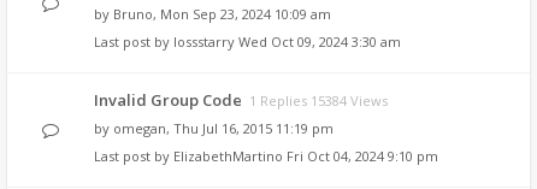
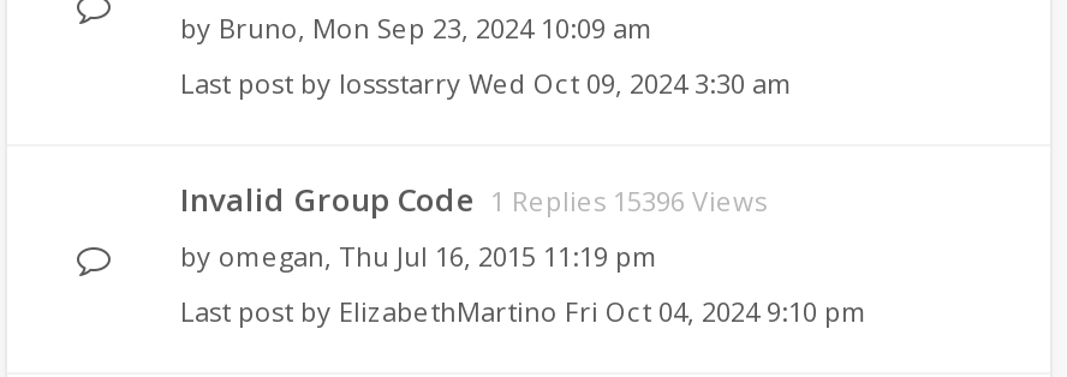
[94,89,388,111] Invalid Group Code 1 Replies 15384 Views -> [180,178,767,221] Invalid Group Code 1 Replies 15396 Views

